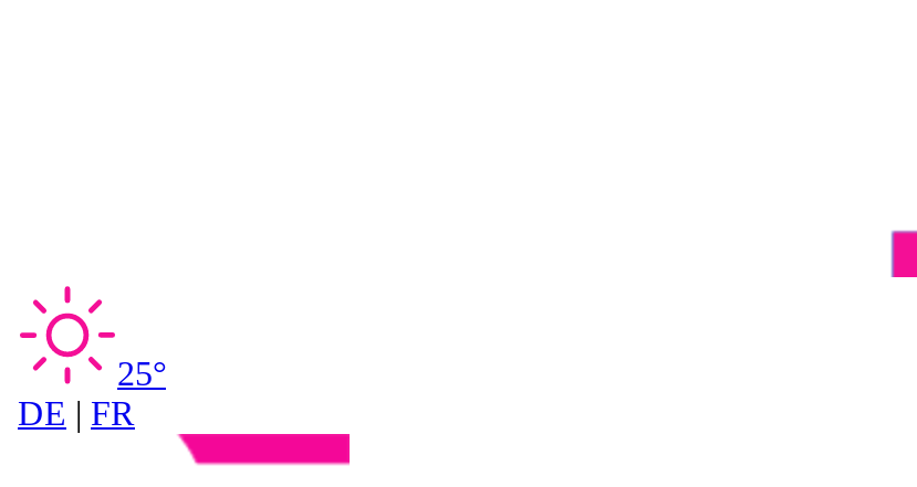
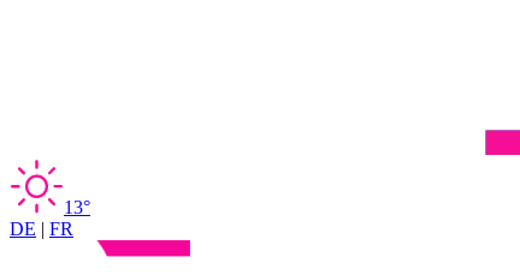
[117,354,166,392] 25° -> [64,197,90,217] 13°

